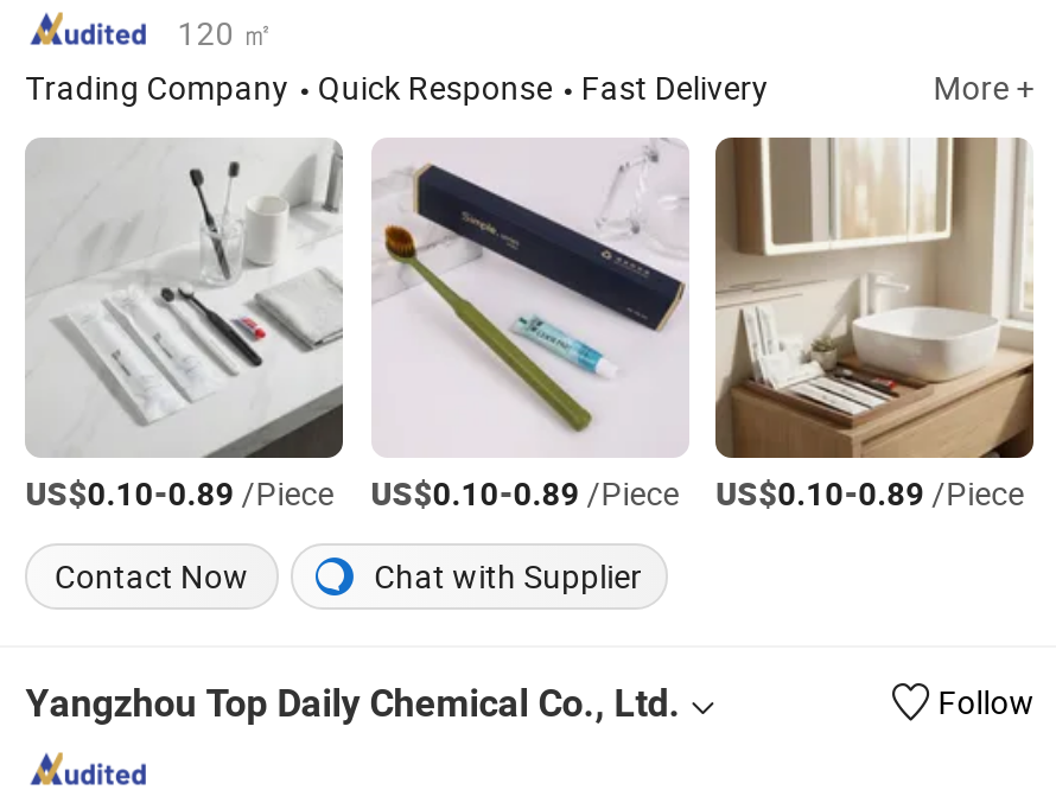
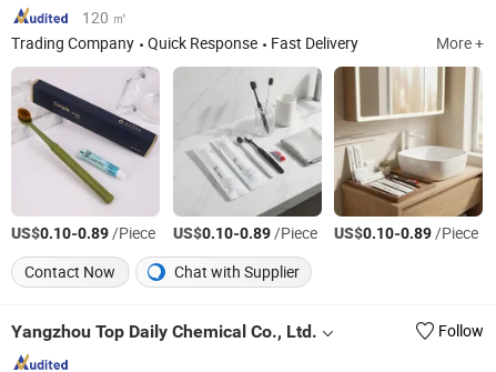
[27,142,345,460] [image] -> [14,70,160,217] [image]
[378,145,689,458] [image] -> [174,69,323,218] [image]

